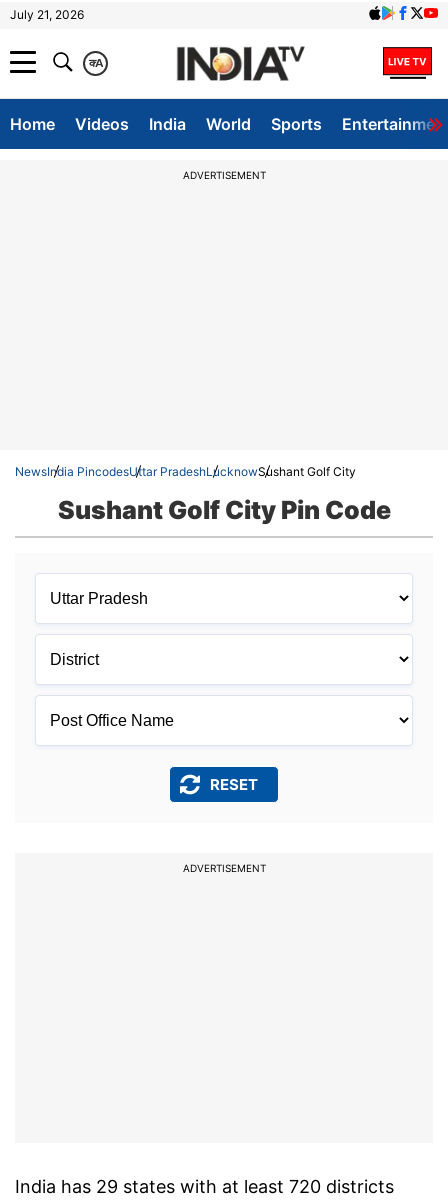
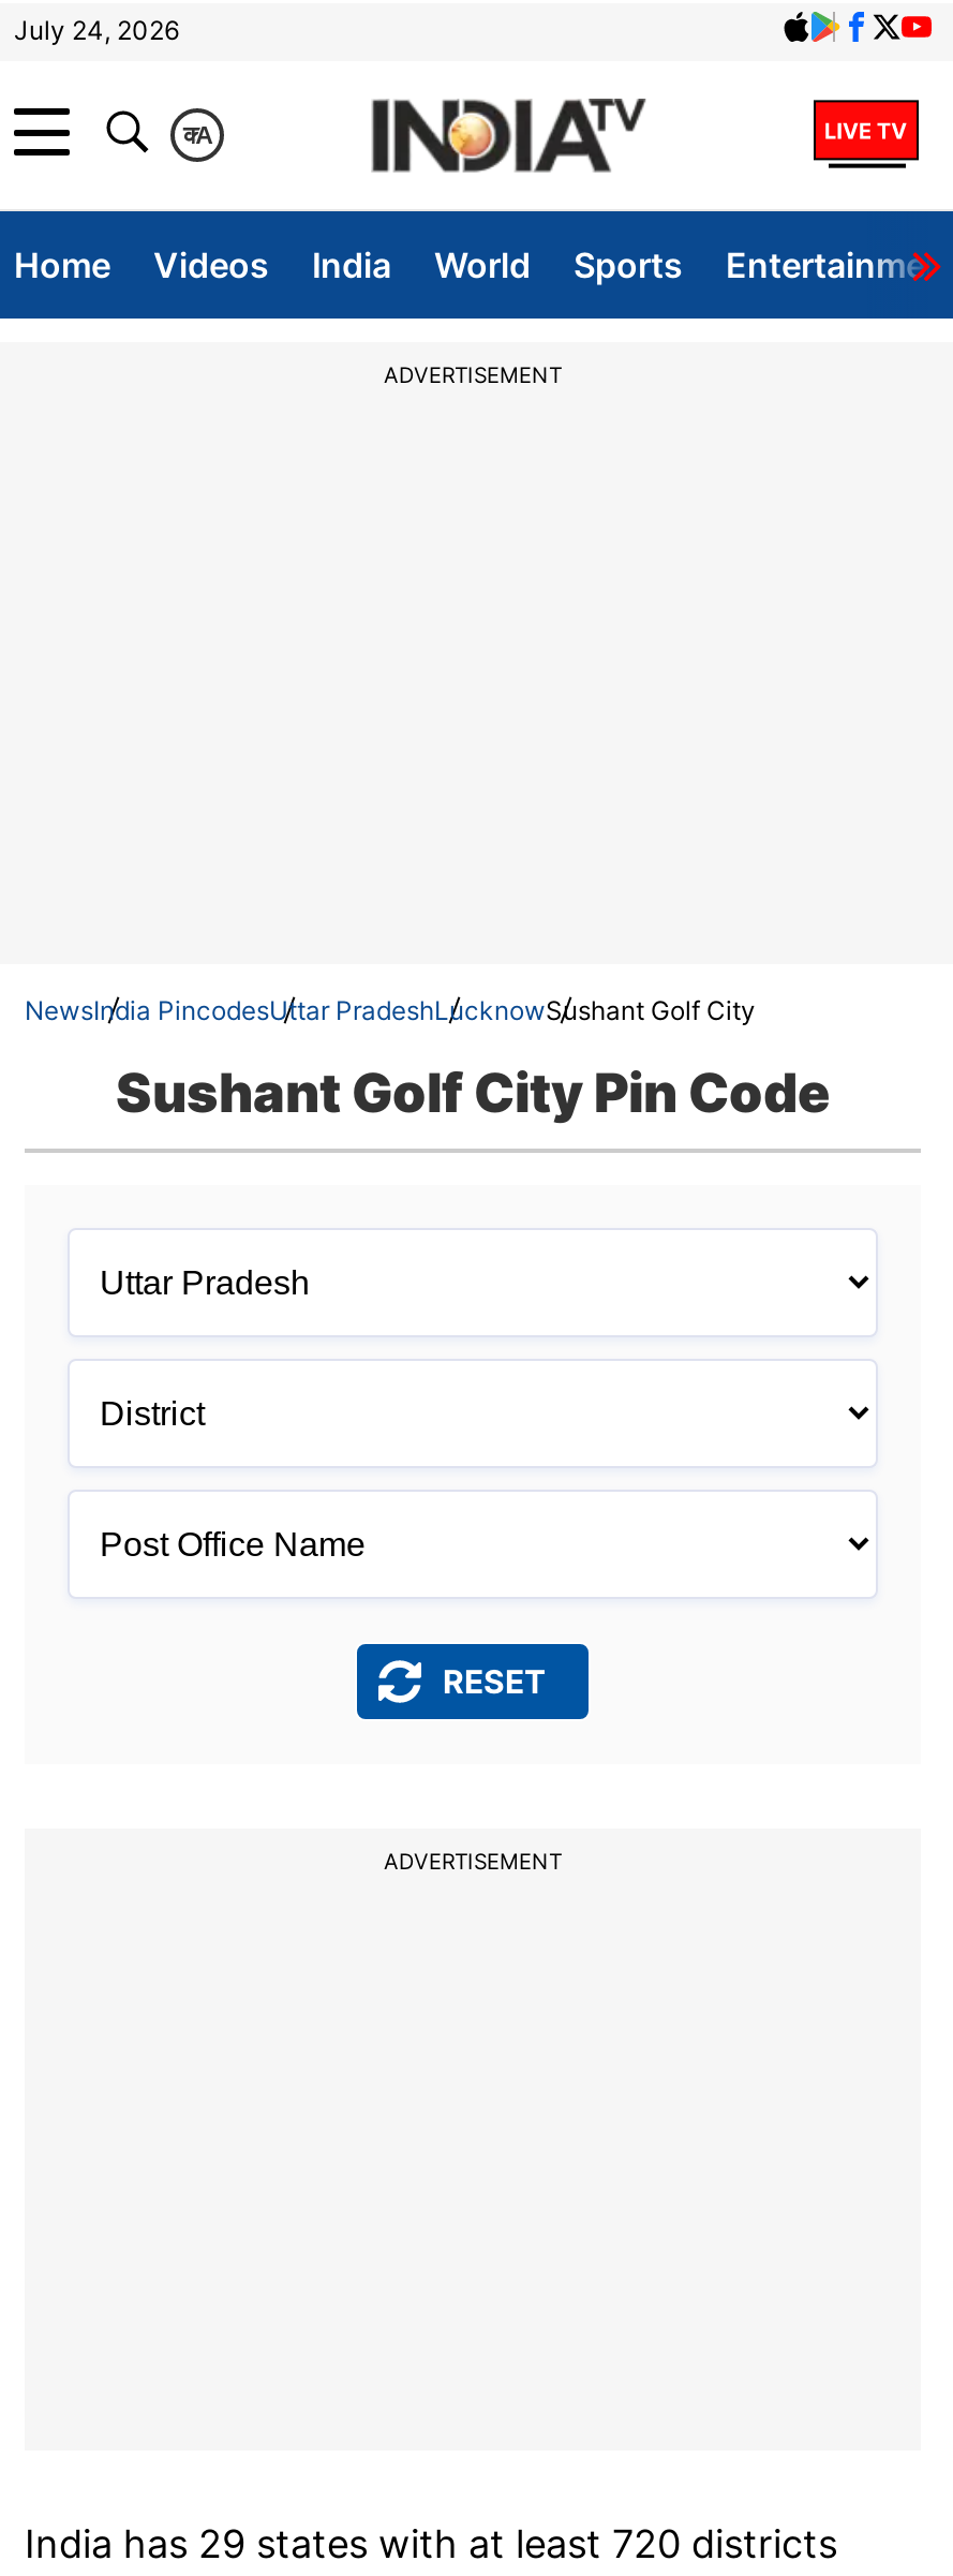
[10,7,84,22] July 21, 2026 -> [14,14,179,46] July 24, 2026

